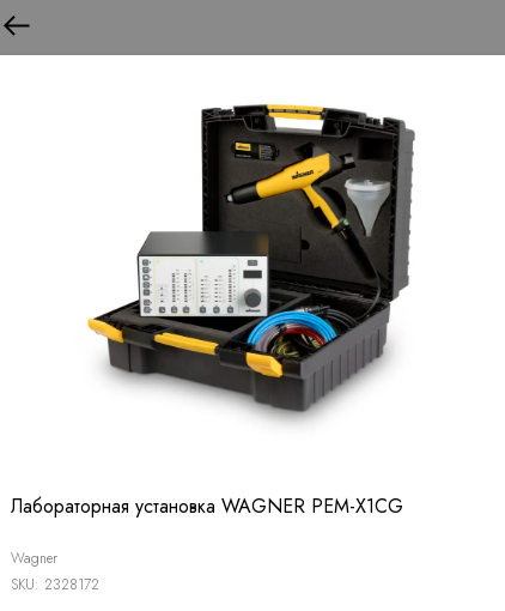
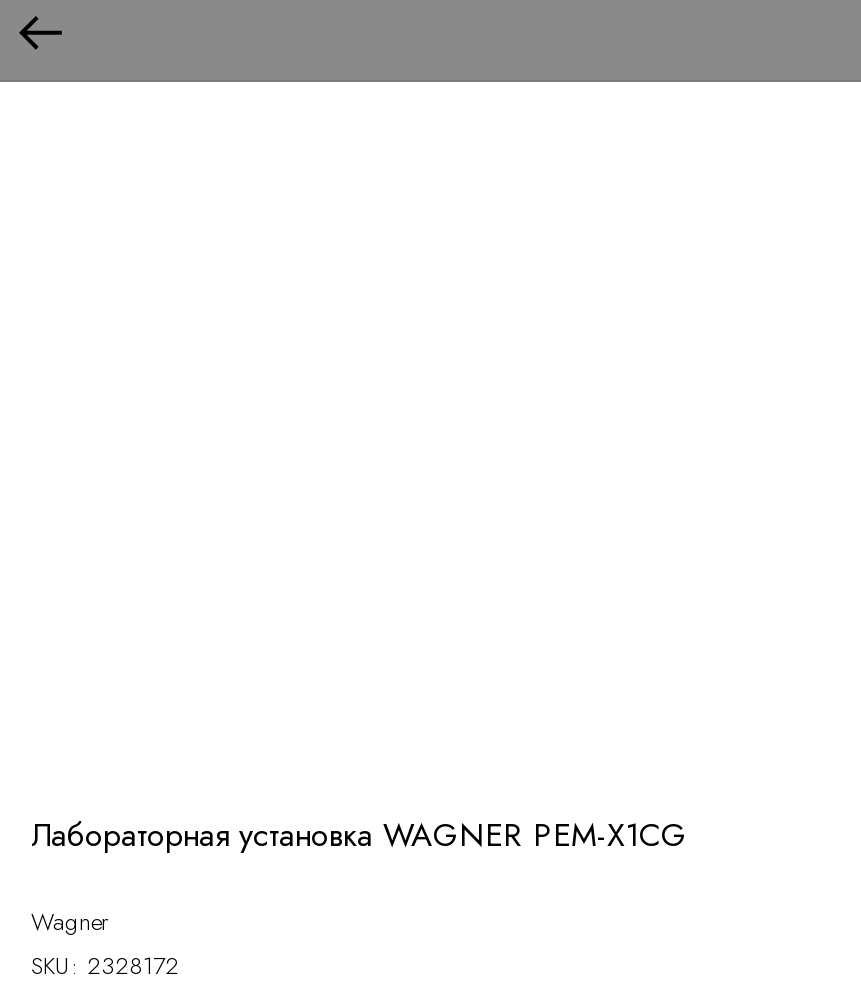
[86,103,415,423] [image] -> none

